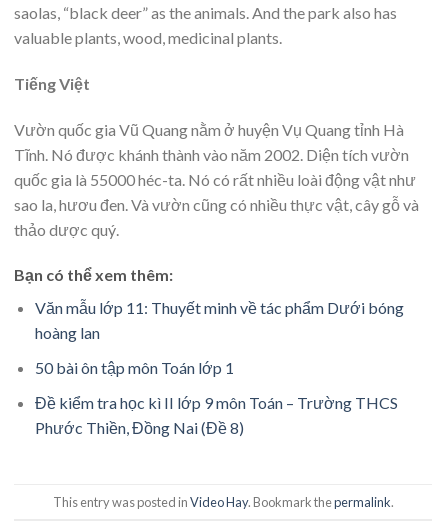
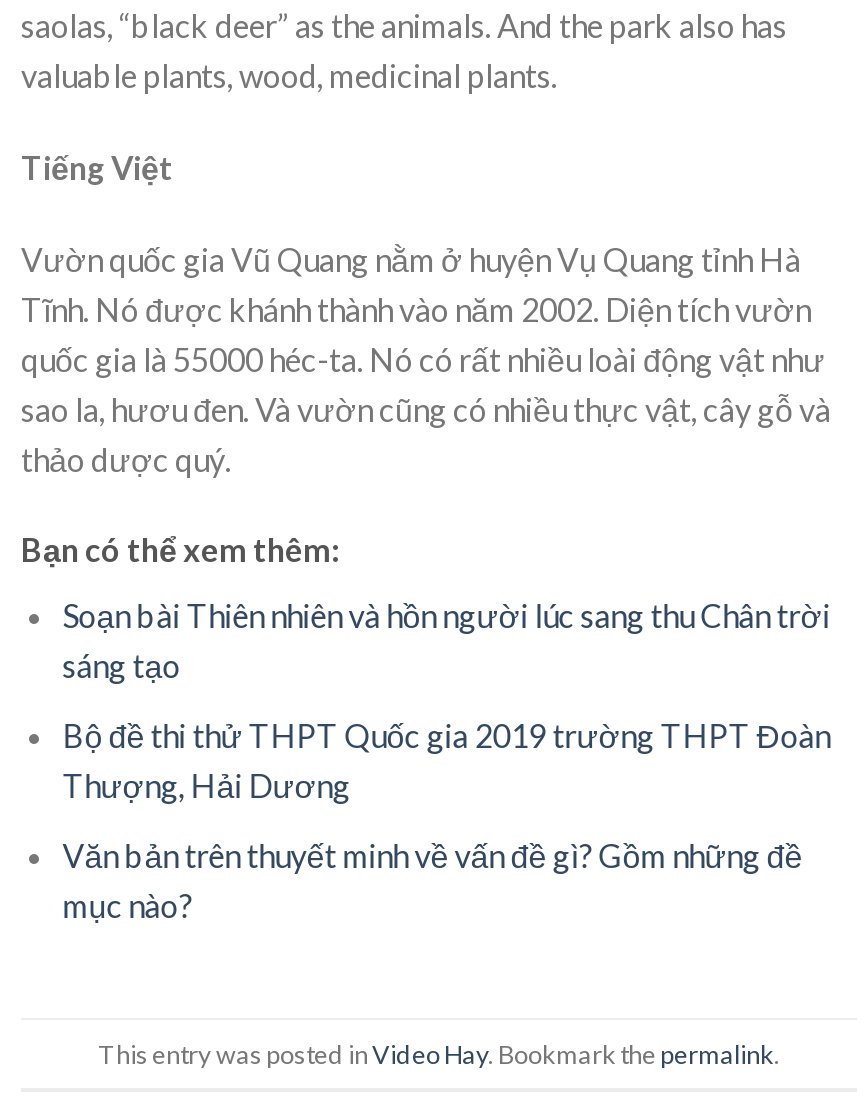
[35,298,404,342] Văn mẫu lớp 11: Thuyết minh về tác phẩm Dưới bóng | hoàng lan -> [63,597,831,685] Soạn bài Thiên nhiên và hồn người lúc sang thu Chân trời | sáng tạo
[35,358,234,377] 50 bài ôn tập môn Toán lớp 1 -> [63,716,831,804] Bộ đề thi thử THPT Quốc gia 2019 trường THPT Đoàn | Thượng, Hải Dương
[35,393,398,437] Đề kiểm tra học kì II lớp 9 môn Toán – Trường THCS | Phước Thiền, Đồng Nai (Đề 8) -> [63,835,803,923] Văn bản trên thuyết minh về vấn đề gì? Gồm những đề | mục nào?

